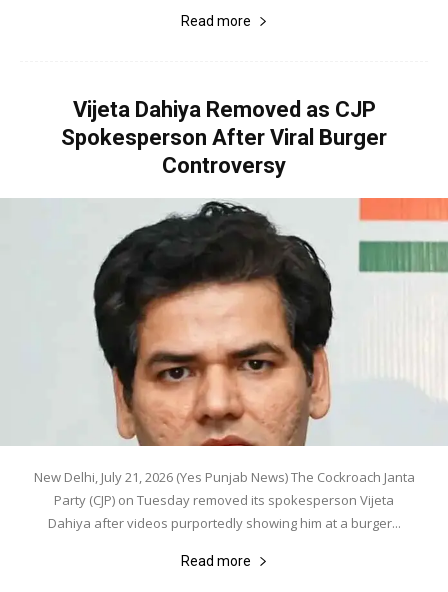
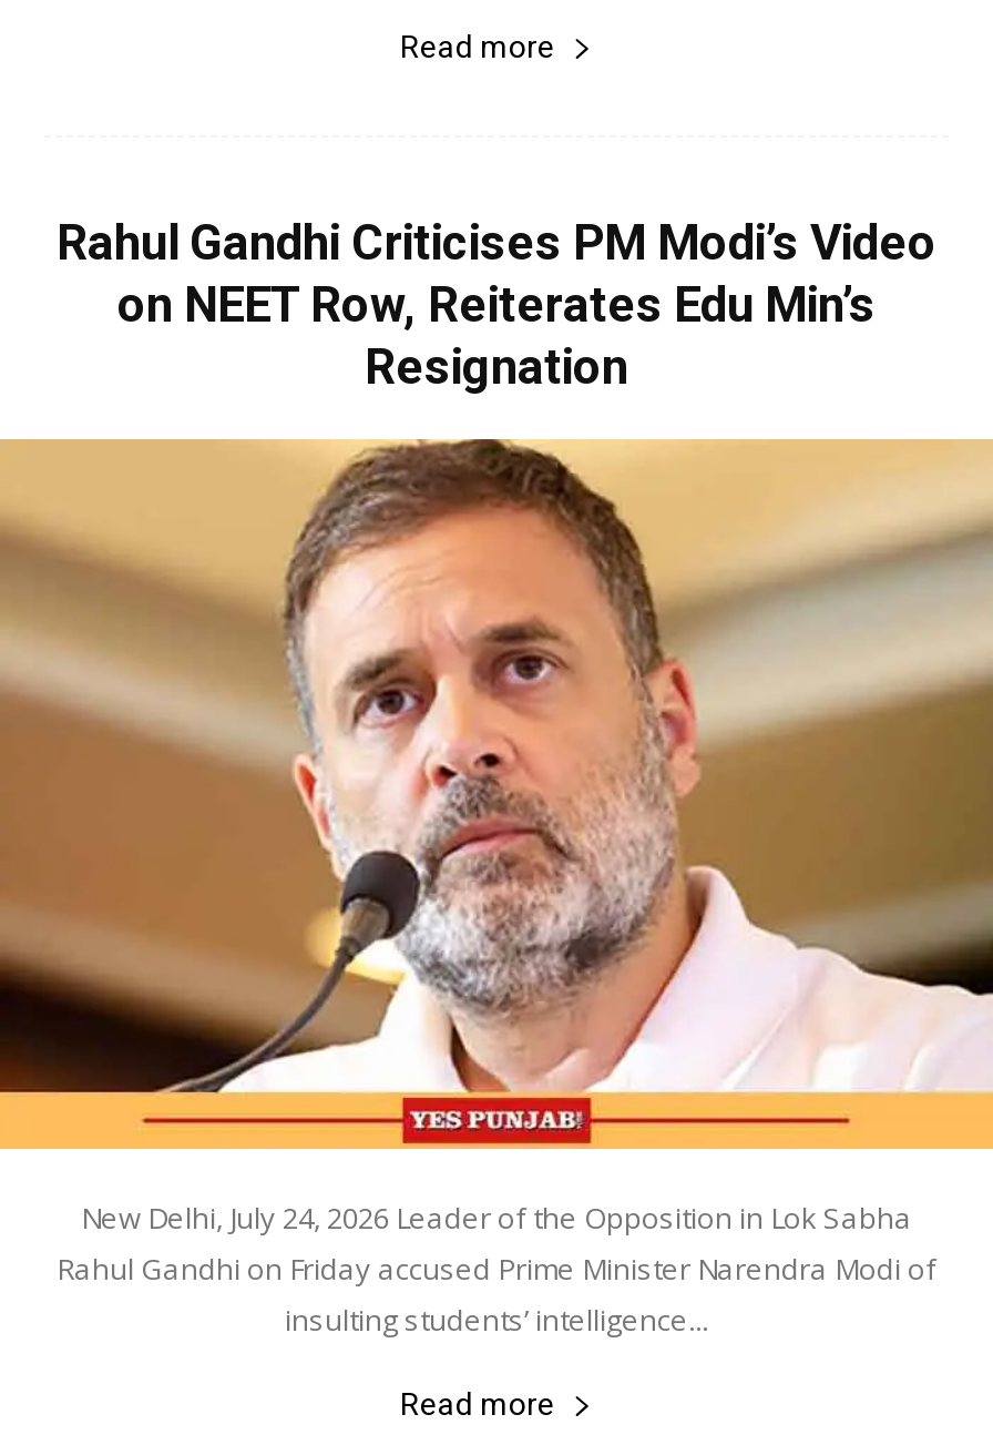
[61,97,387,178] Vijeta Dahiya Removed as CJP | Spokesperson After Viral Burger | Controversy -> [57,216,936,395] Rahul Gandhi Criticises PM Modi’s Video | on NEET Row, Reiterates Edu Min’s | Resignation
[3,198,445,531] [image] | New Delhi, July 21, 2026 (Yes Punjab News) The Cockroach Janta | Party (CJP) on Tuesday removed its spokesperson Vijeta | Dahiya after videos purportedly showing him at a burger... -> [7,438,986,1340] [image] | New Delhi, July 24, 2026 Leader of the Opposition in Lok Sabha | Rahul Gandhi on Friday accused Prime Minister Narendra Modi of | insulting students’ intelligence...

